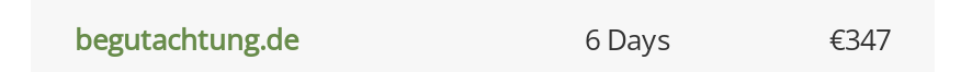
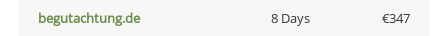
[585,20,670,59] 6 Days -> [270,9,309,27] 8 Days

